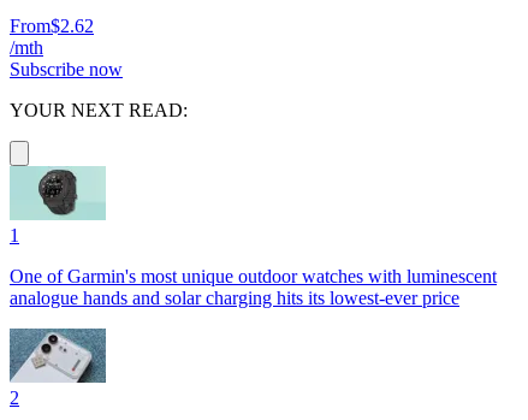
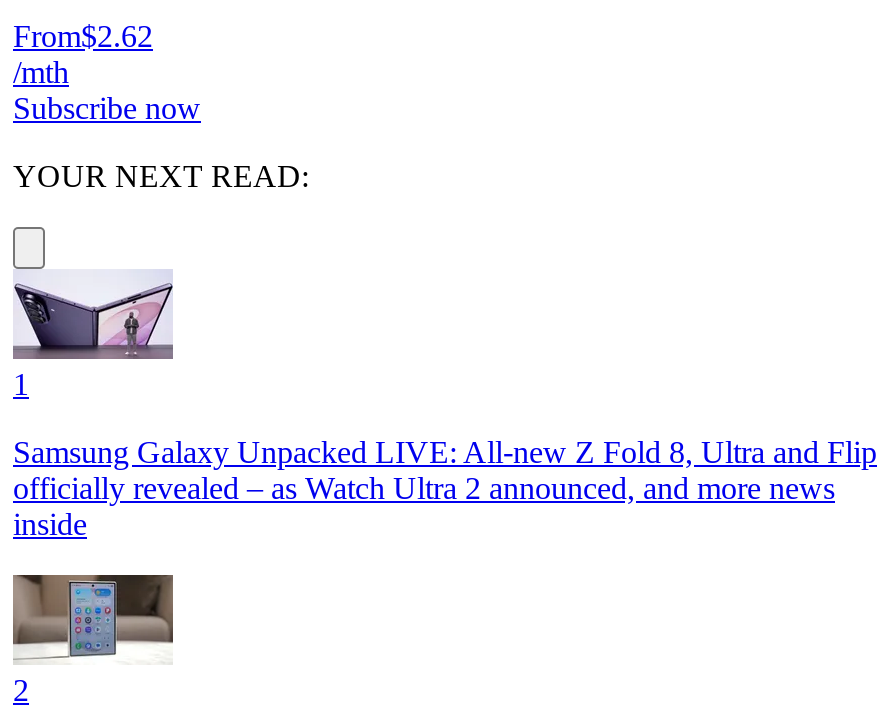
[10,166,497,307] [image] | One of Garmin's most unique outdoor watches with luminescent | analogue hands and solar charging hits its lowest-ever price -> [13,269,877,540] [image] | Samsung Galaxy Unpacked LIVE: All-new Z Fold 8, Ultra and Flip | officially revealed – as Watch Ultra 2 announced, and more news | inside
[8,327,107,384] [image] -> [11,573,175,661] [image]

